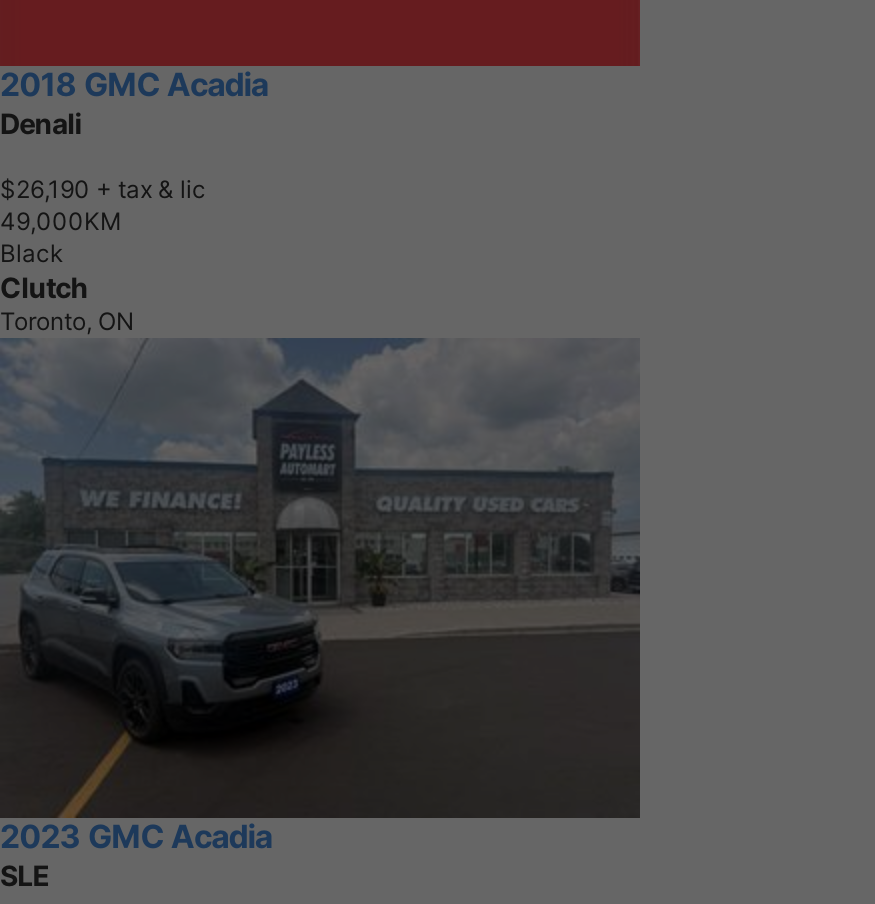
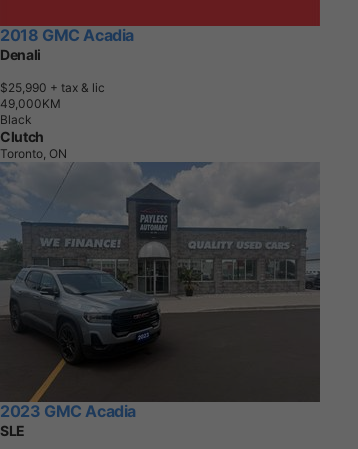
[0,175,206,205] $26,190 + tax & lic -> [0,80,105,95] $25,990 + tax & lic

